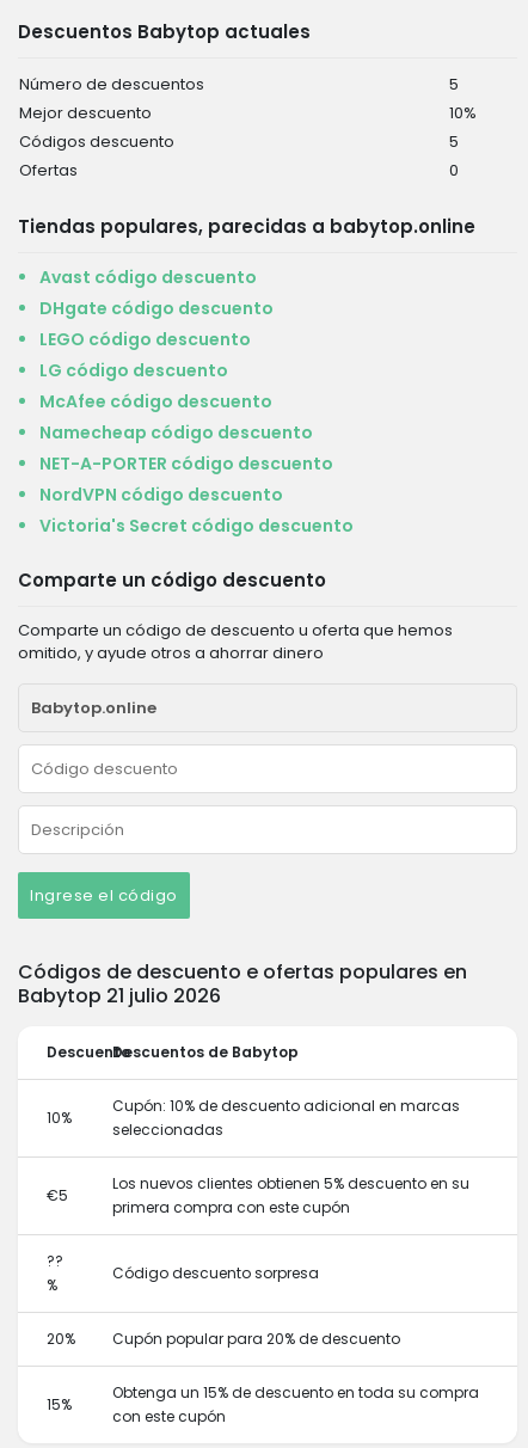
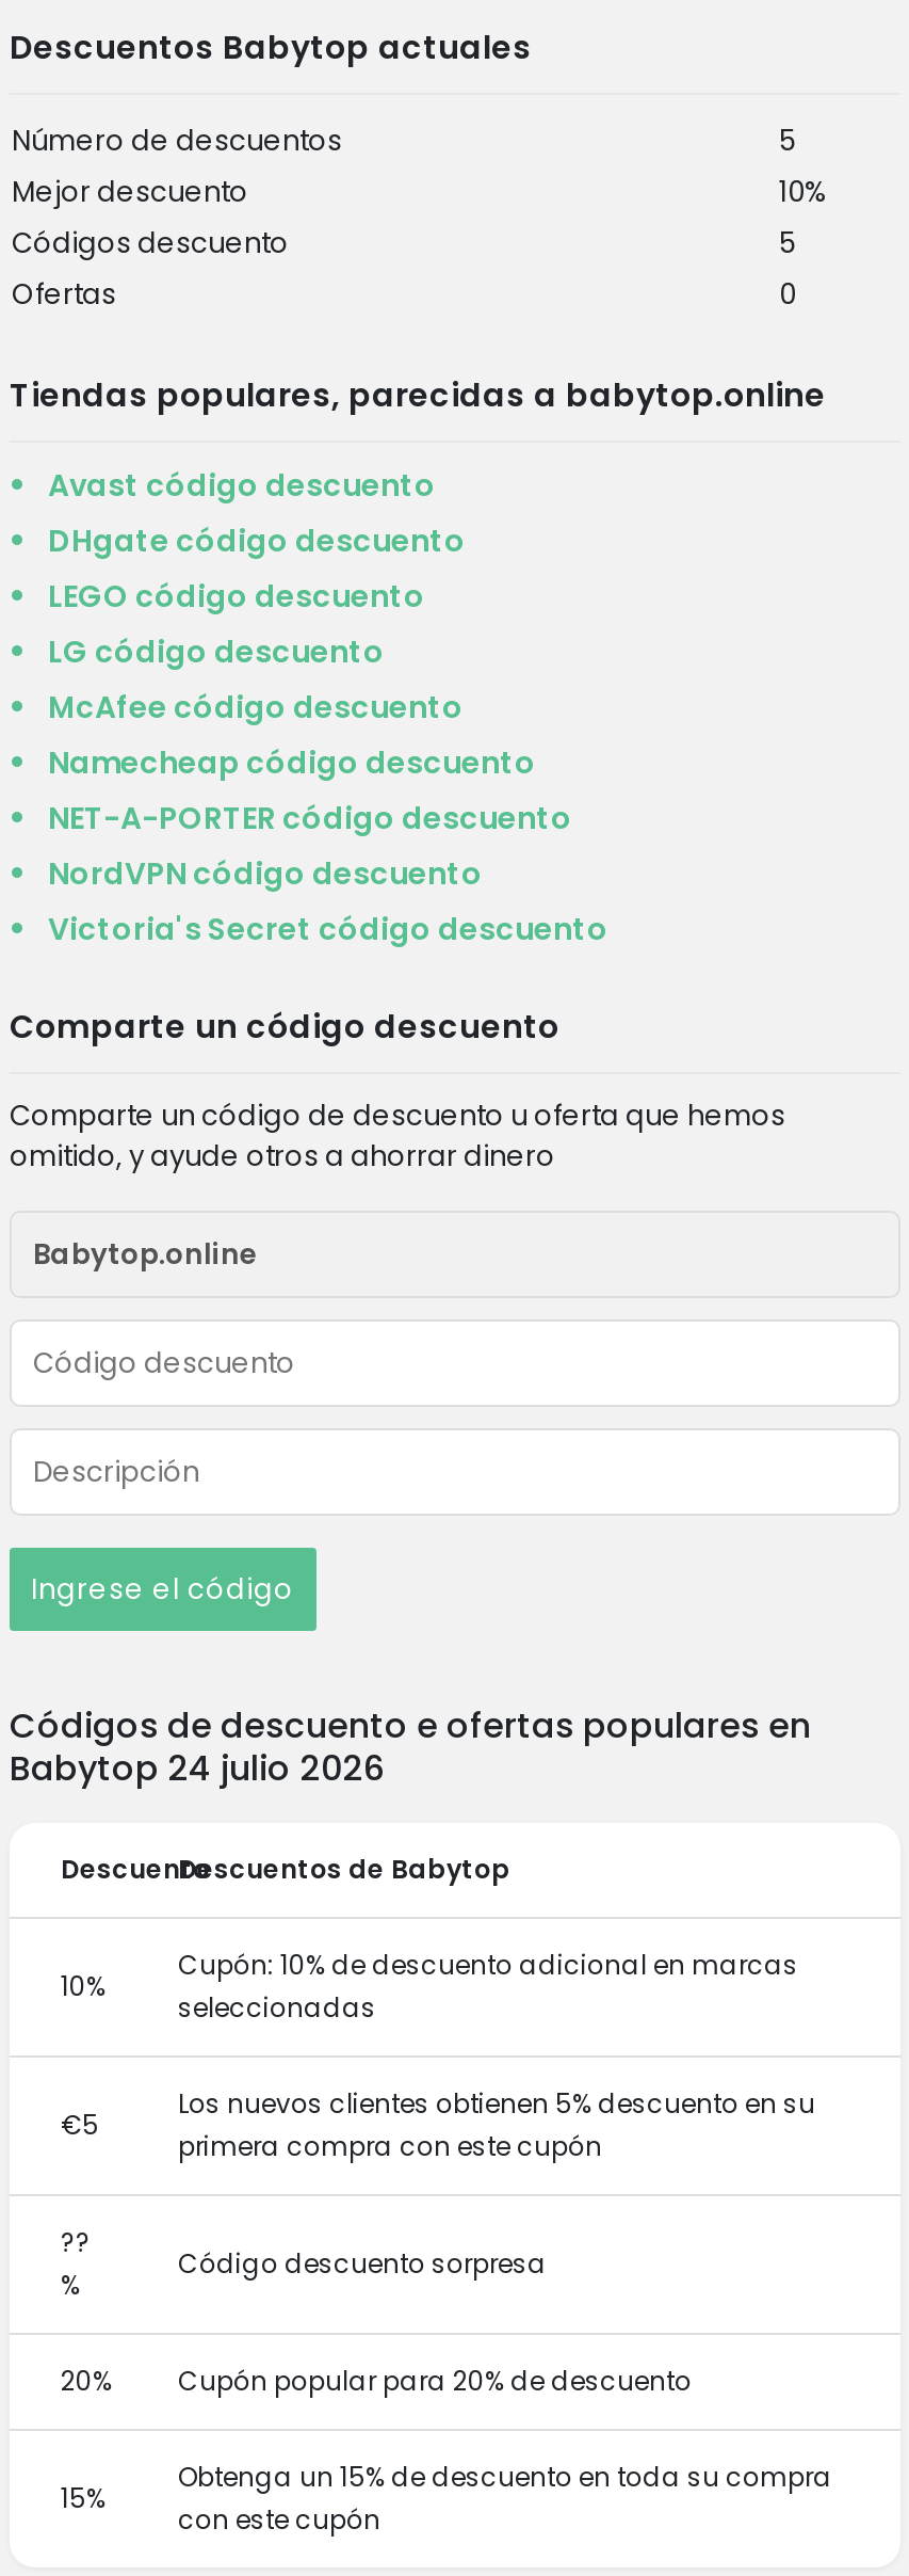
[18,982,221,1010] Babytop 21 julio 2026 -> [10,1744,385,1793] Babytop 24 julio 2026

